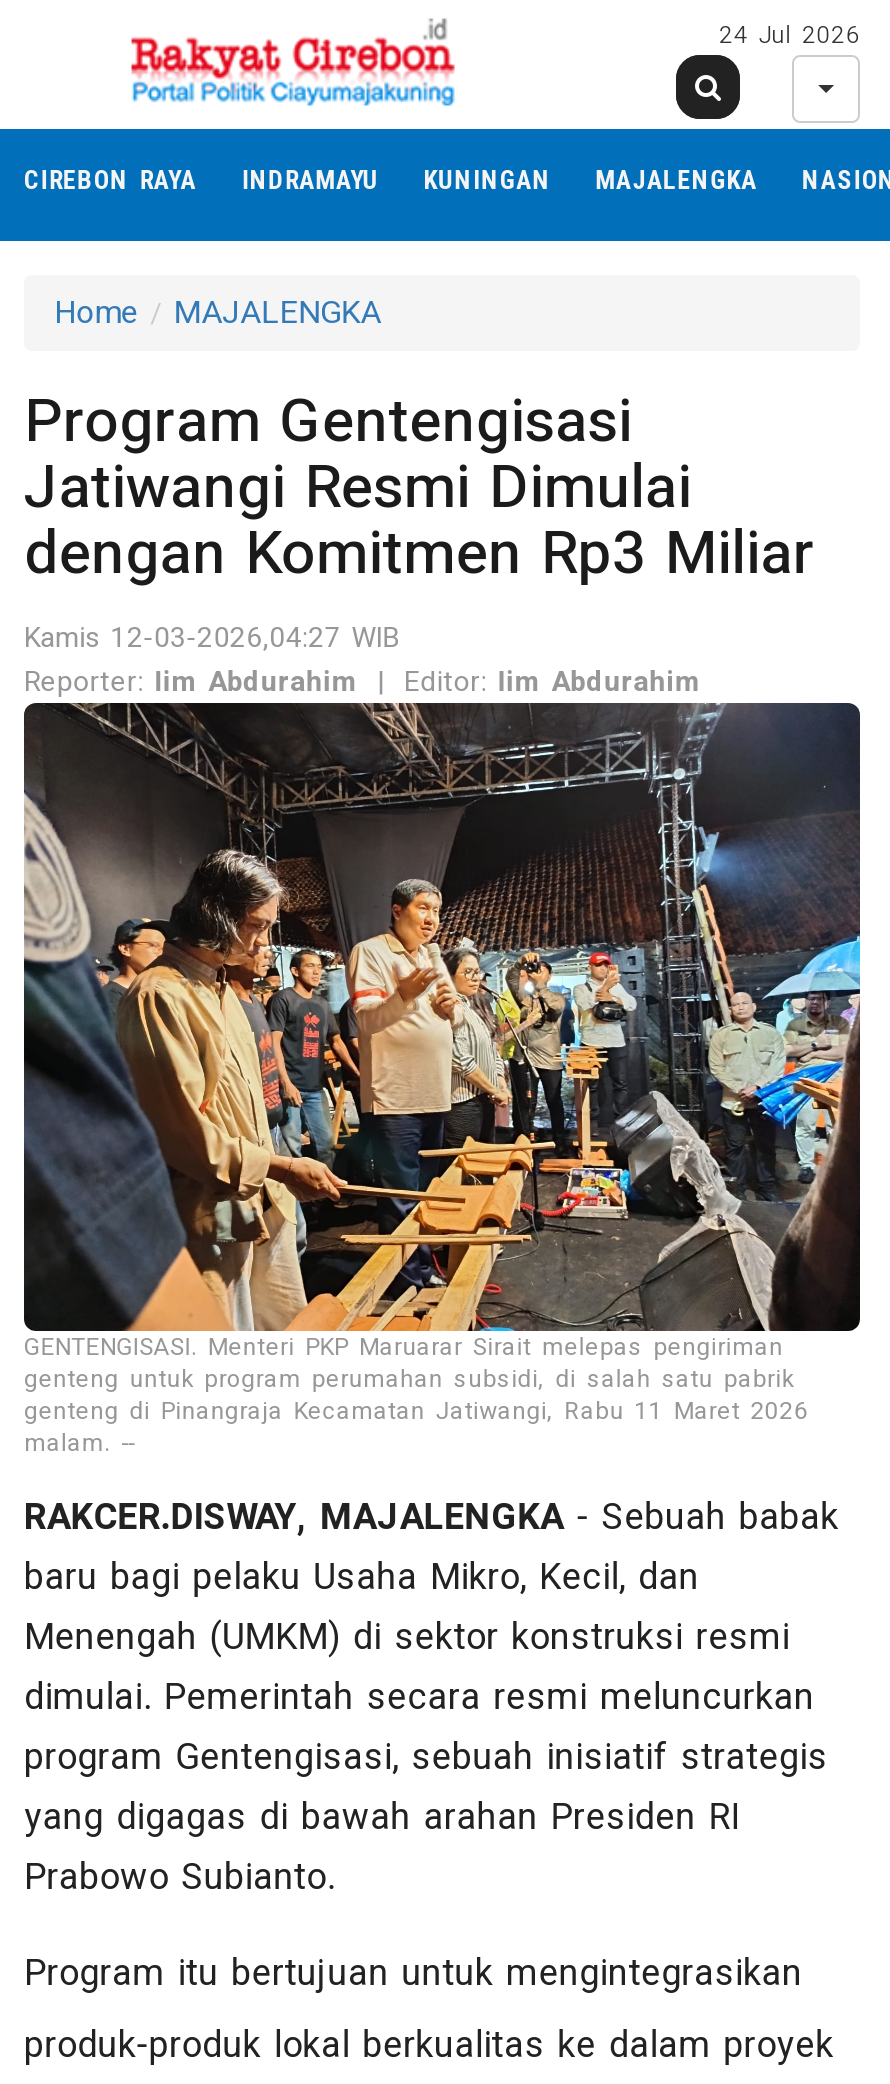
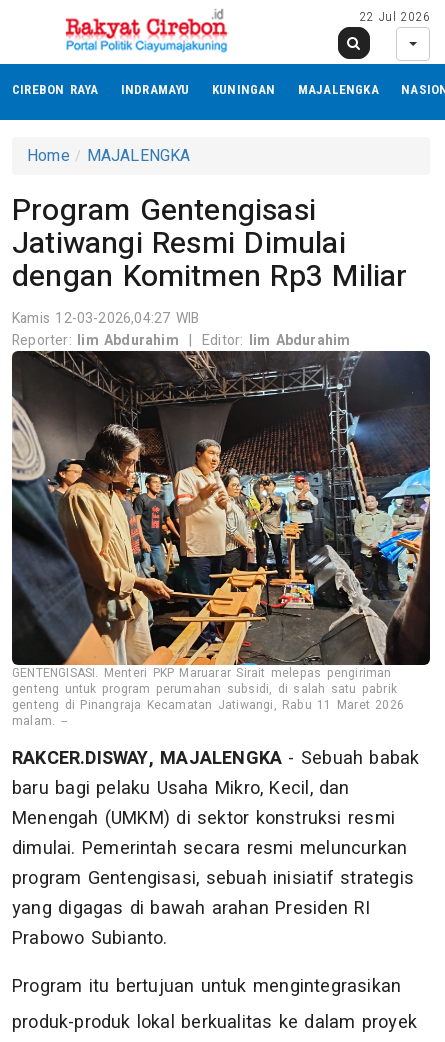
[719,19,860,53] 24 Jul 2026 -> [360,9,430,26] 22 Jul 2026

